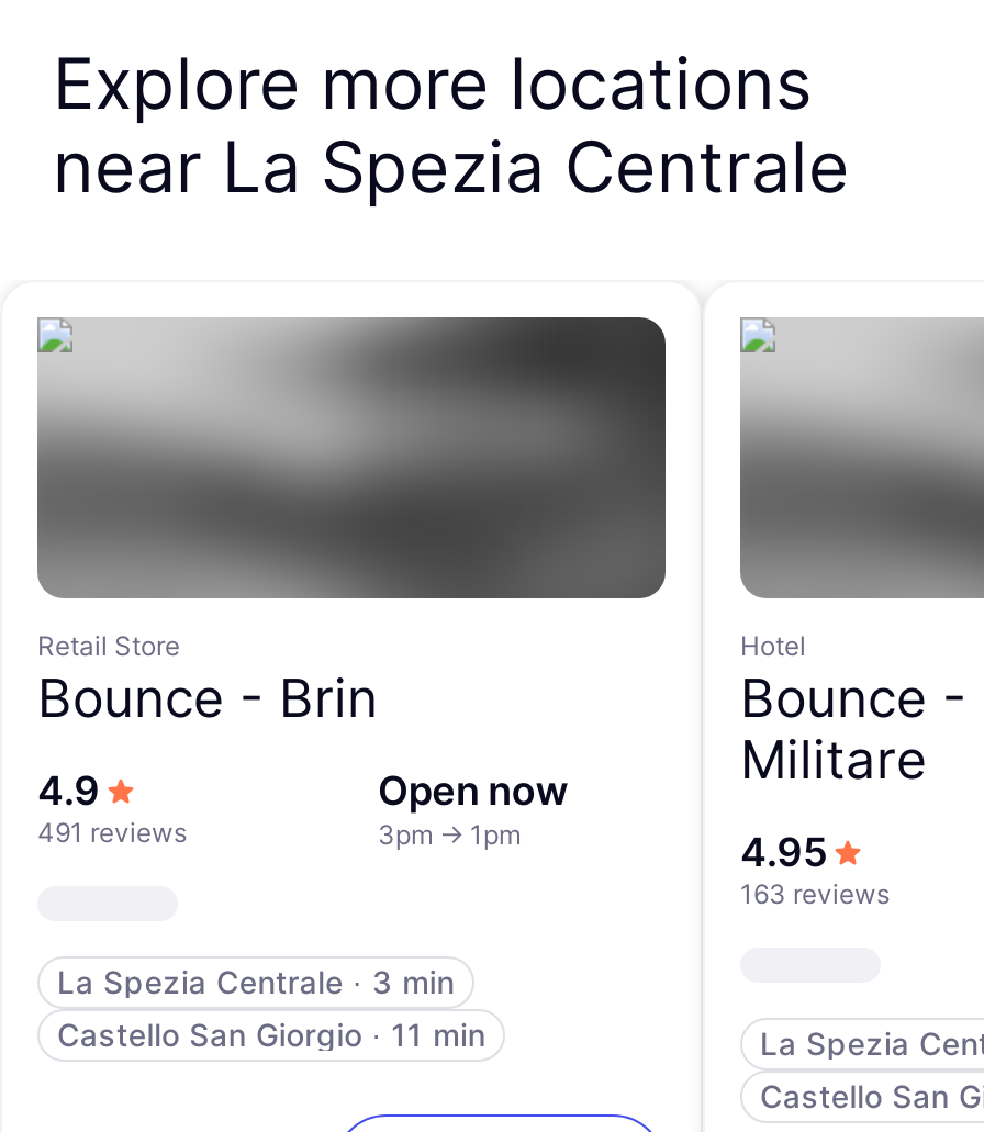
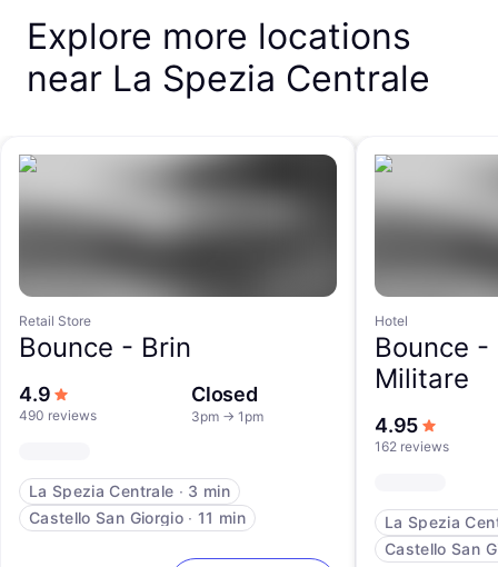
[378,767,568,814] Open now -> [191,382,258,406] Closed
[37,816,187,849] 491 reviews -> [19,407,97,424] 490 reviews
[740,877,890,910] 163 reviews -> [375,438,449,455] 162 reviews

